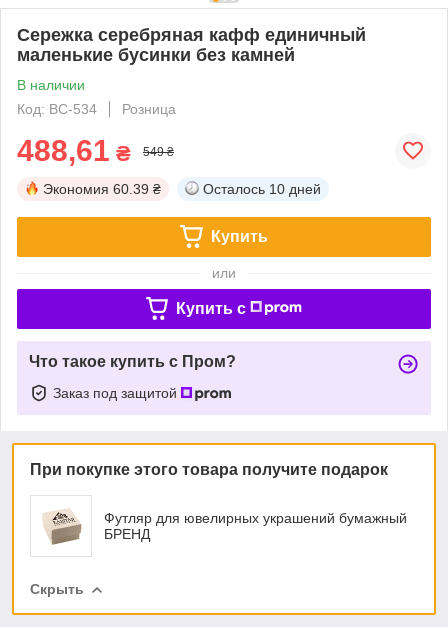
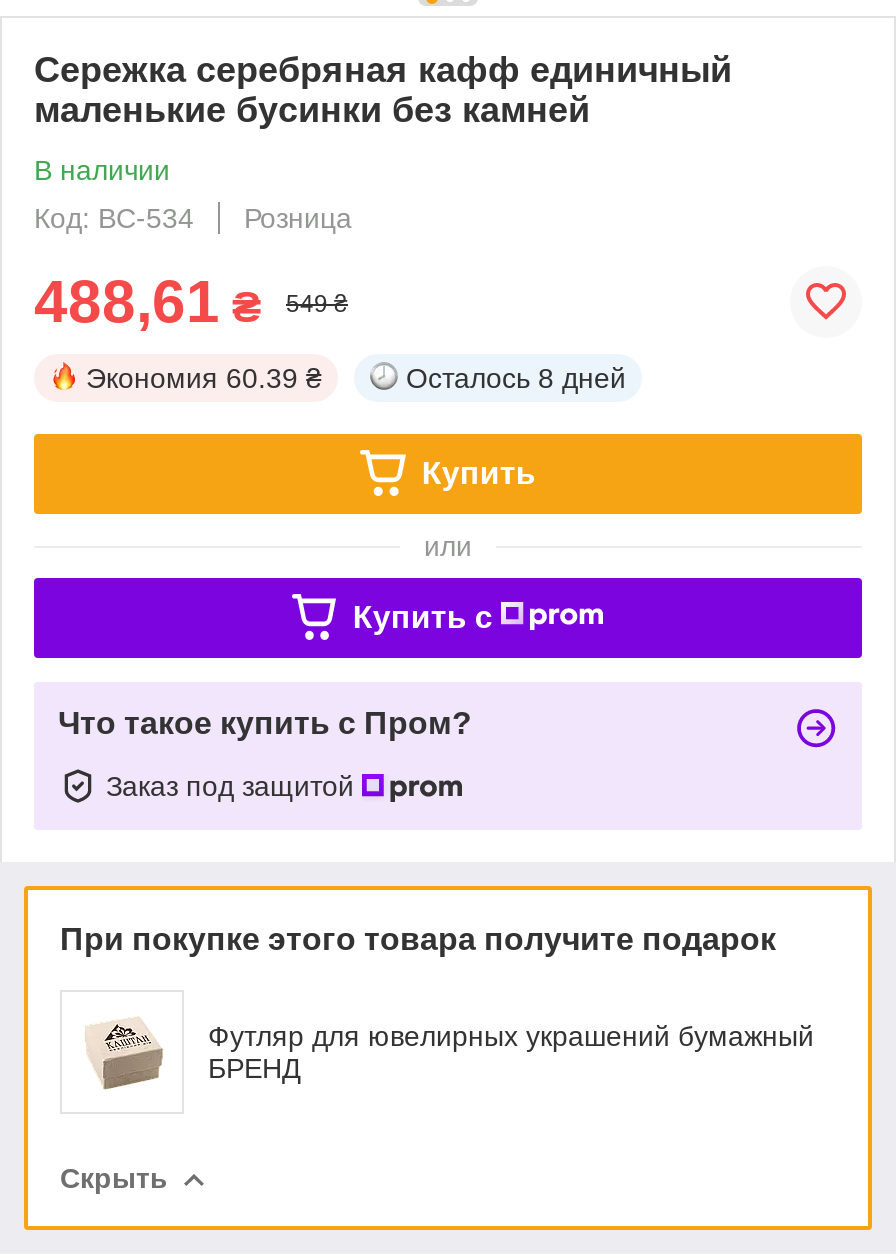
[203,181,321,197] Осталось 10 дней -> [406,362,626,394] Осталось 8 дней

